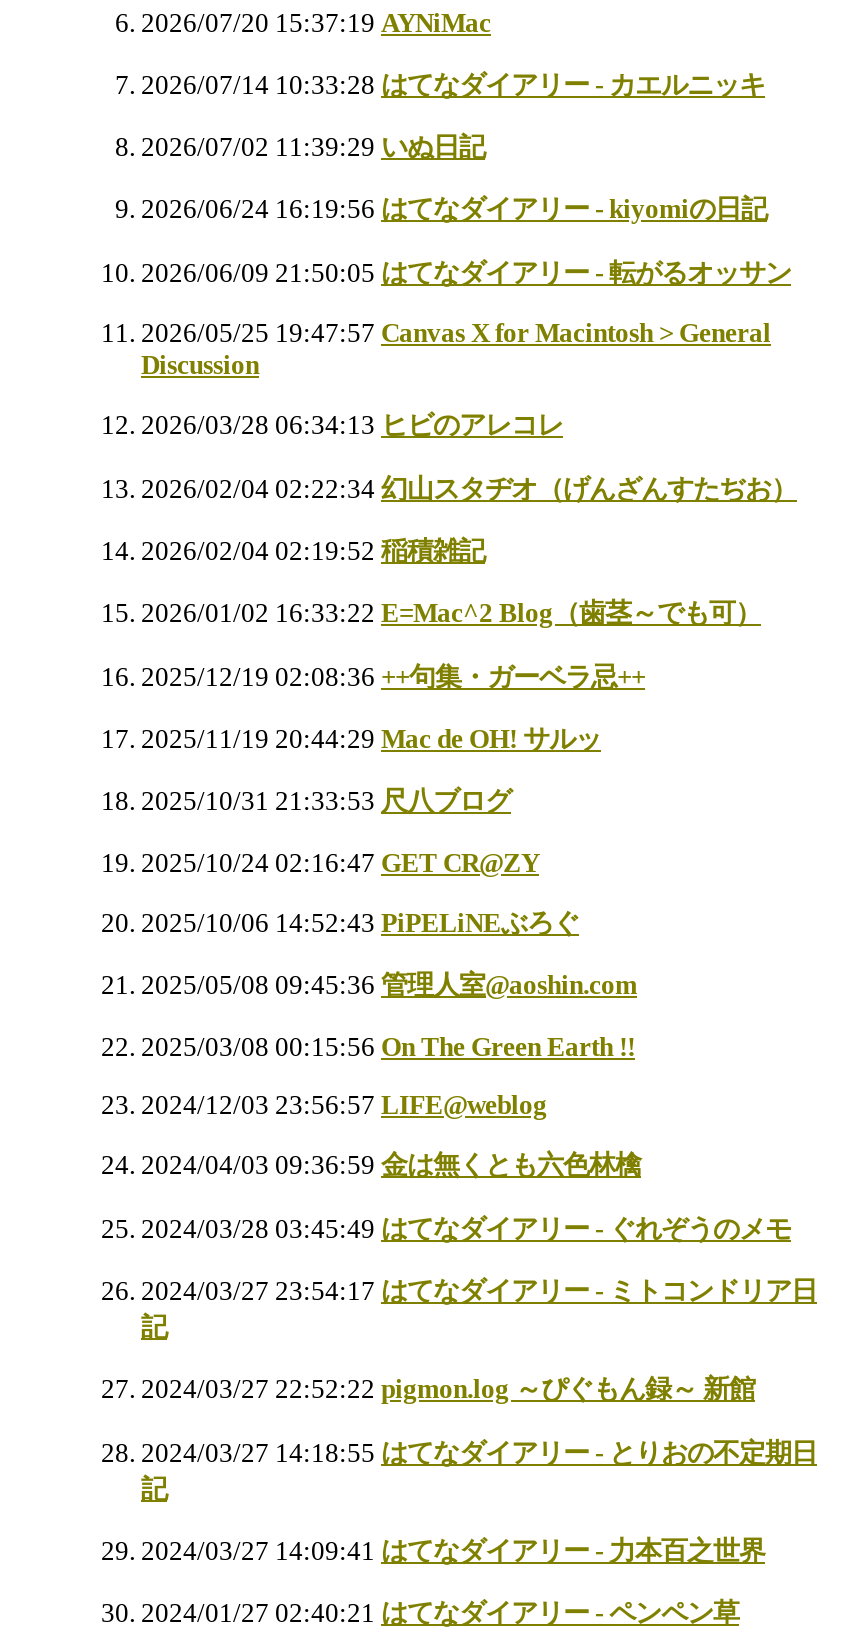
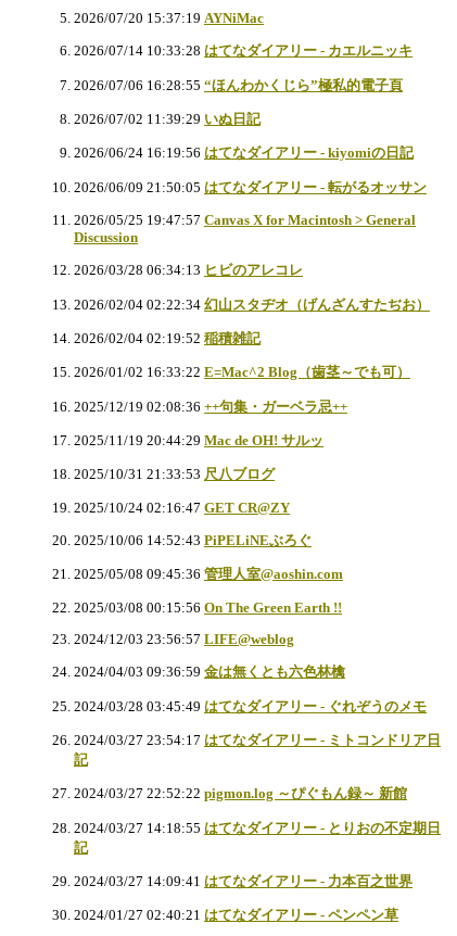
none -> [74,77,403,93] 2026/07/06 16:28:55 “ほんわかくじら”極私的電子頁

